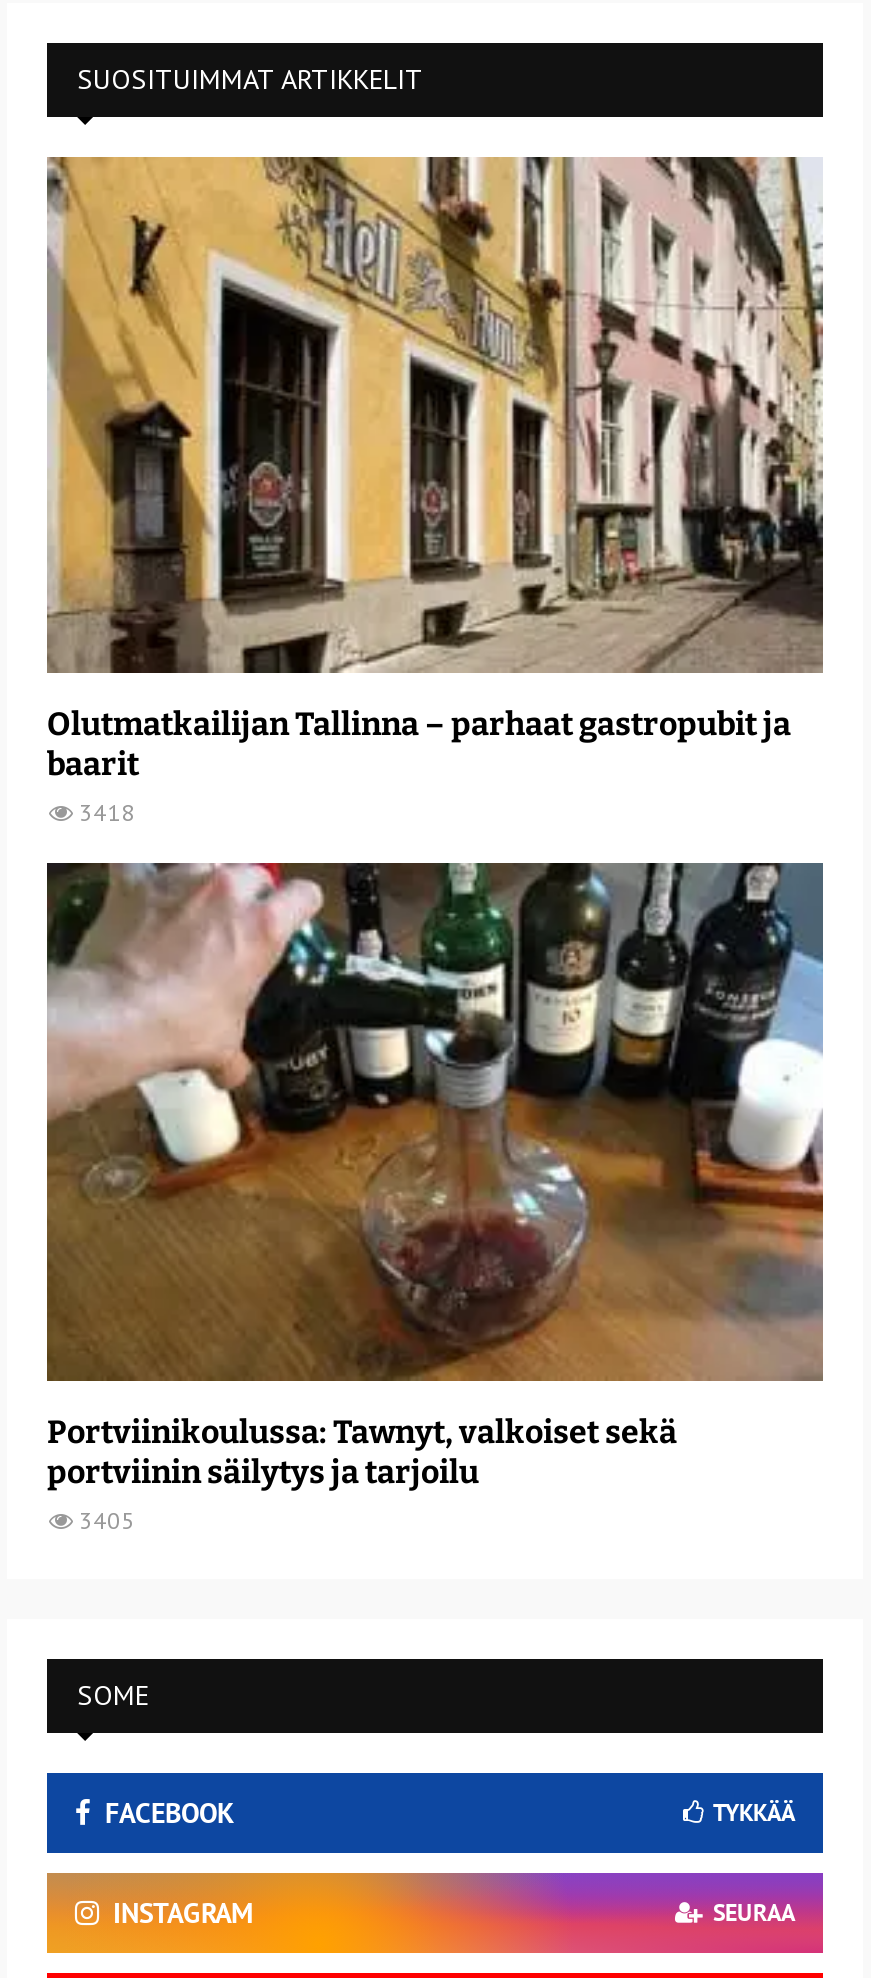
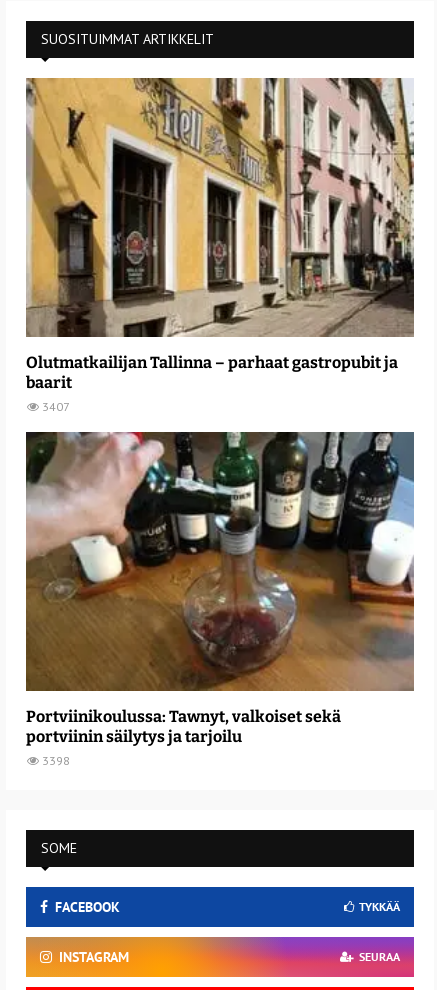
[79,797,135,827] 3418 -> [42,399,70,414] 3407
[79,1504,135,1534] 3405 -> [42,753,70,768] 3398

